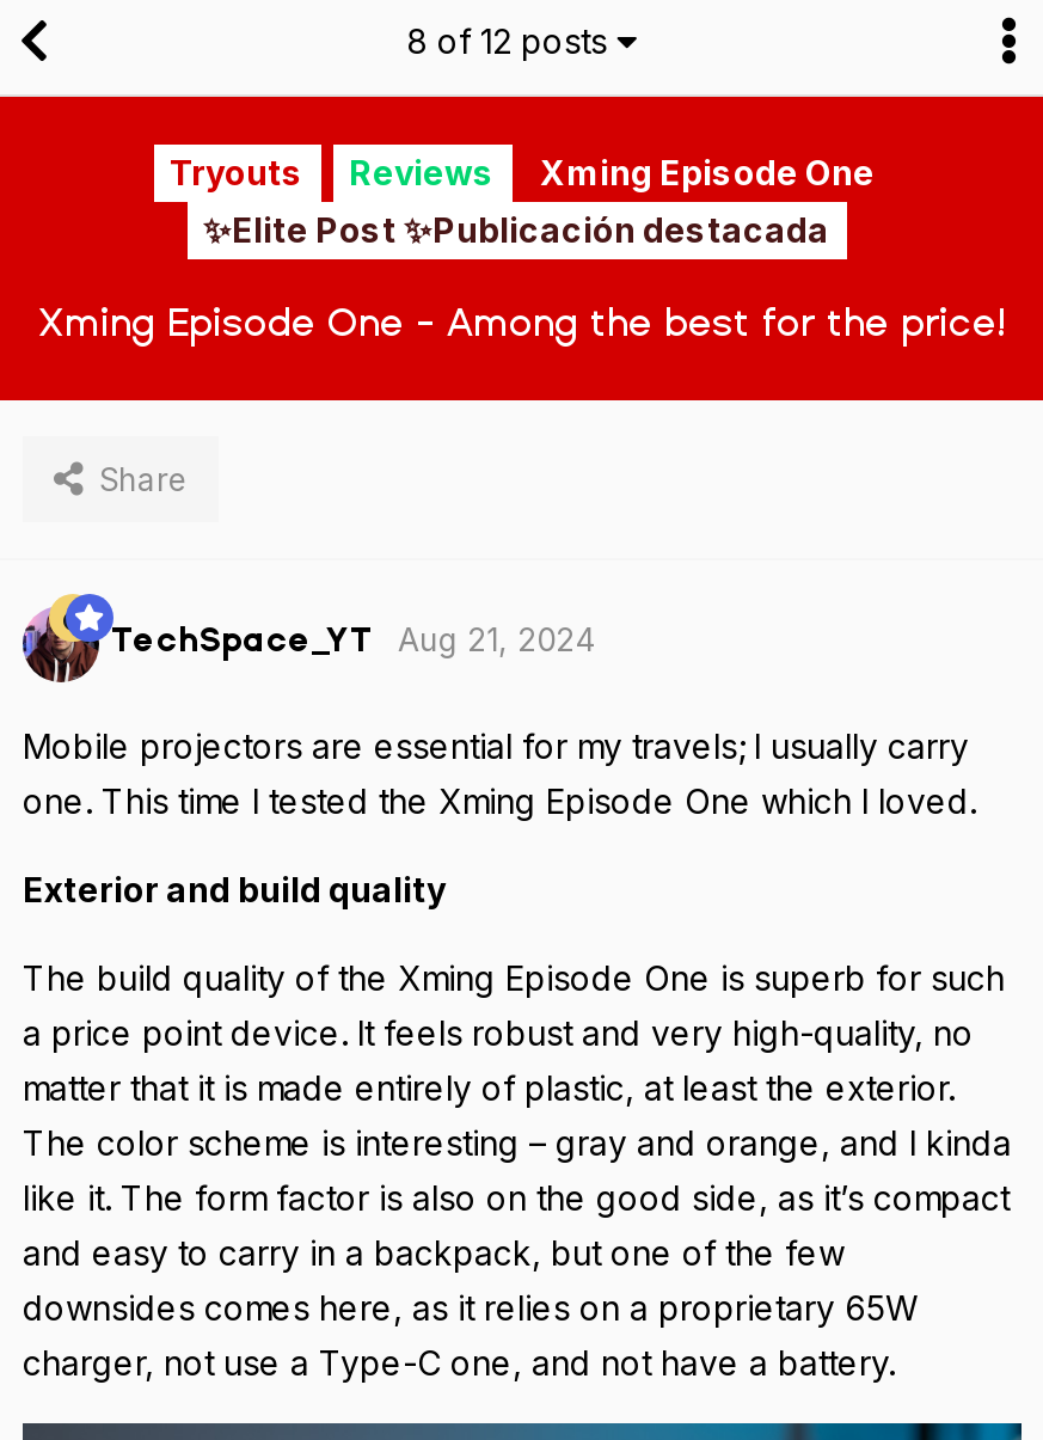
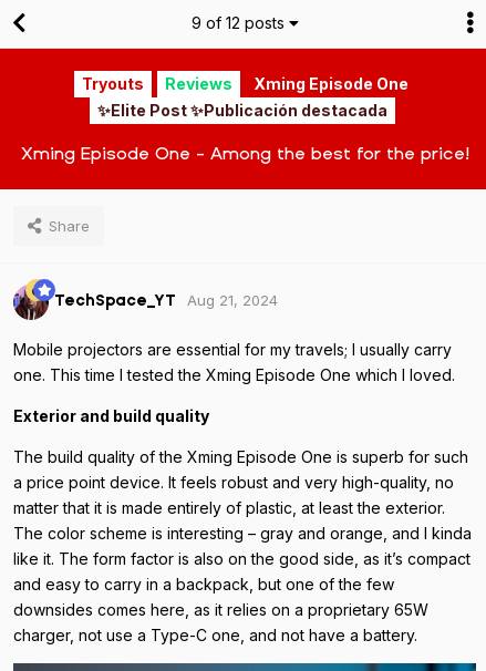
[406,20,607,61] 8 of 12 posts -> [191,13,284,32] 9 of 12 posts

